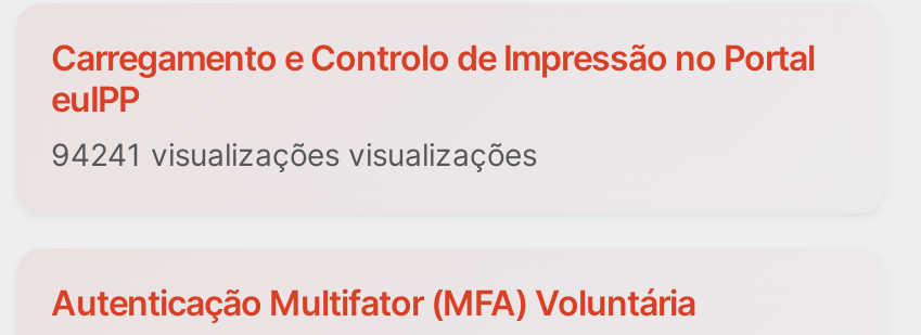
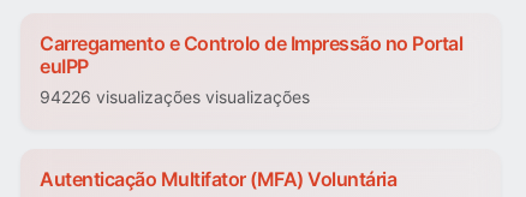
[51,137,537,173] 94241 visualizações visualizações -> [40,87,310,108] 94226 visualizações visualizações

